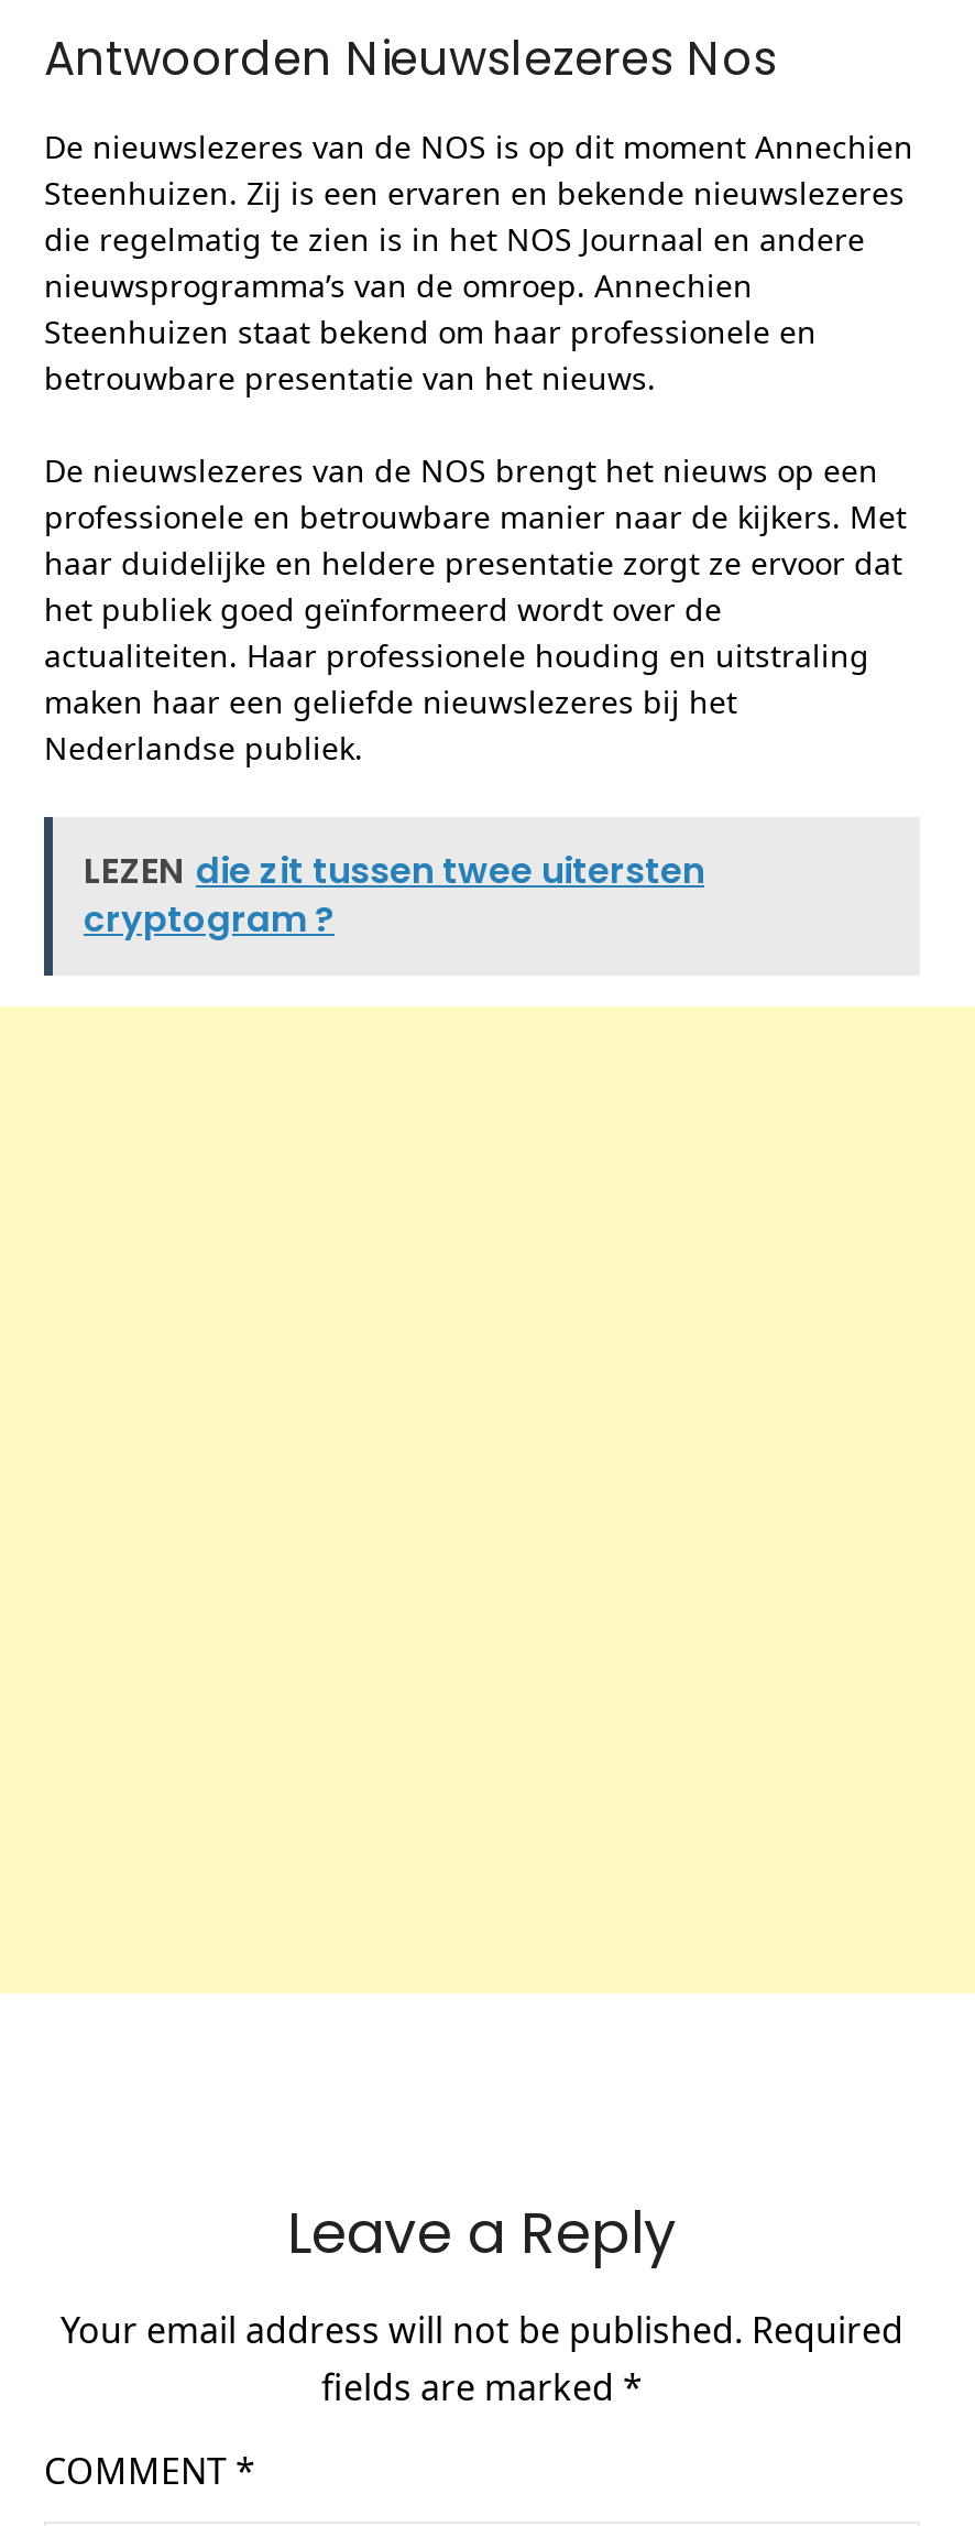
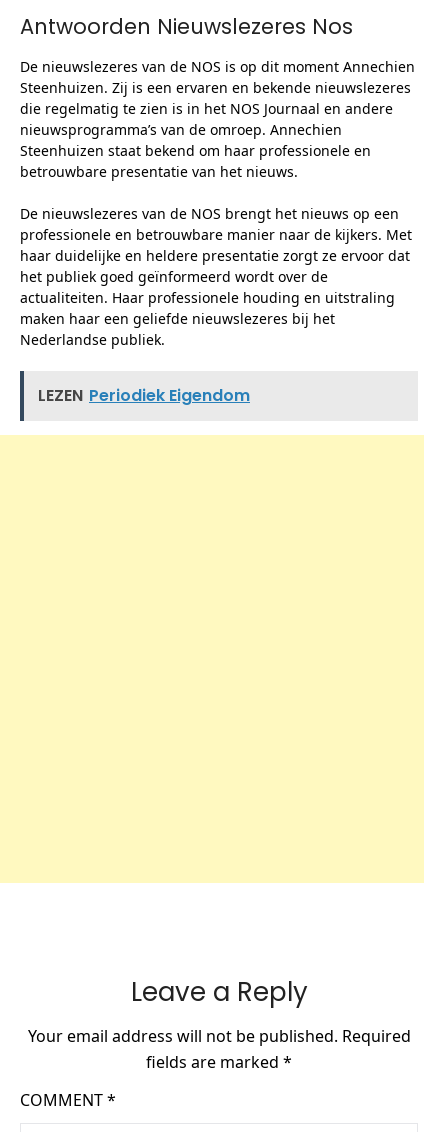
[84,846,704,945] LEZEN die zit tussen twee uitersten | cryptogram ? -> [38,384,250,407] LEZEN Periodiek Eigendom

